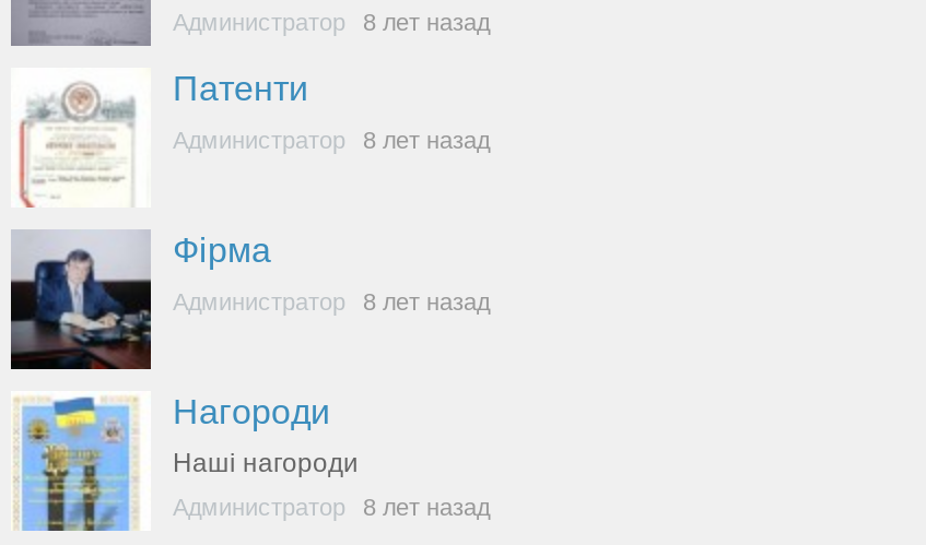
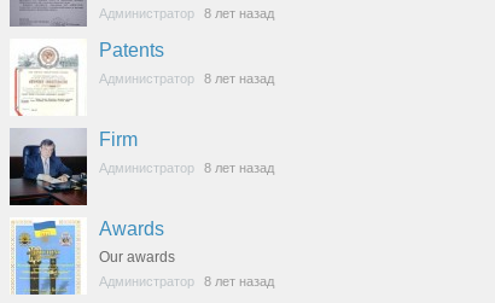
[173,72,308,109] Патенти -> [99,40,164,60] Patents
[173,234,271,271] Фірма -> [99,129,138,150] Firm
[173,395,330,432] Нагороди -> [99,218,164,239] Awards
[173,450,359,480] Наші нагороди -> [99,249,175,265] Our awards

